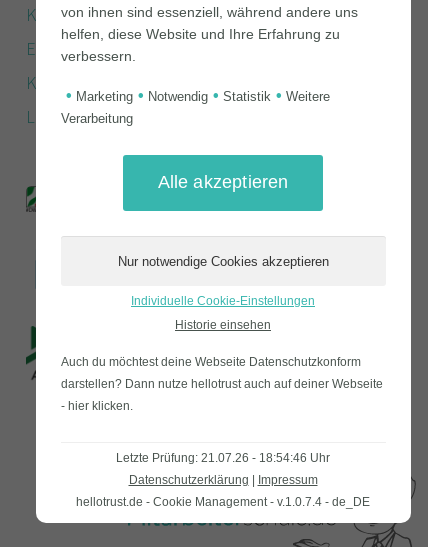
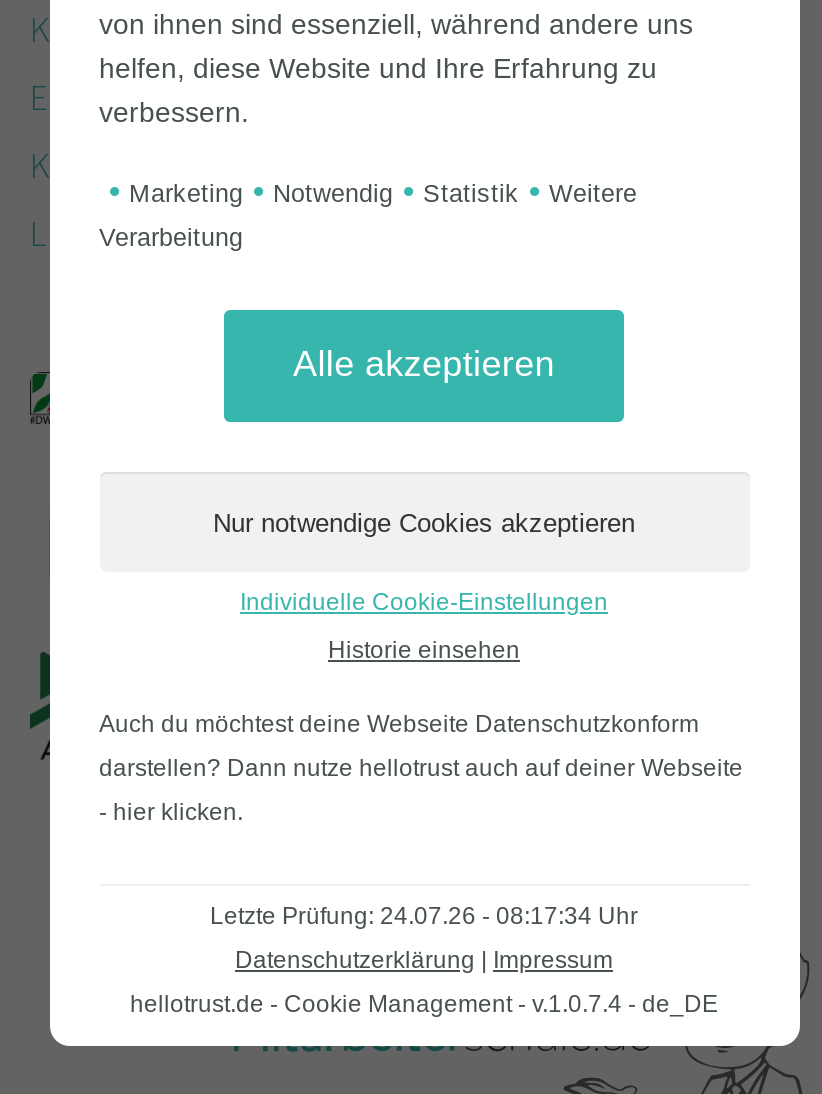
[116,451,330,465] Letzte Prüfung: 21.07.26 - 18:54:46 Uhr -> [210,903,638,931] Letzte Prüfung: 24.07.26 - 08:17:34 Uhr

